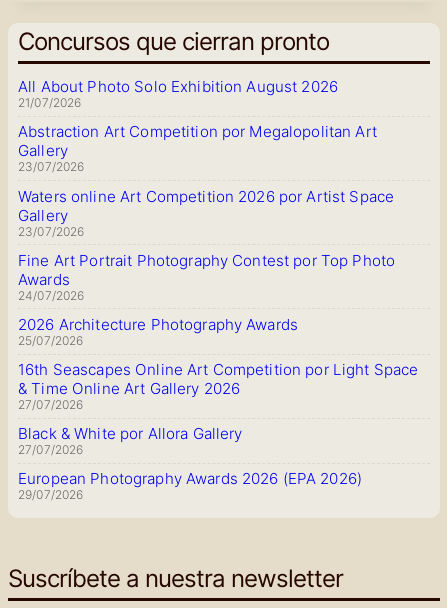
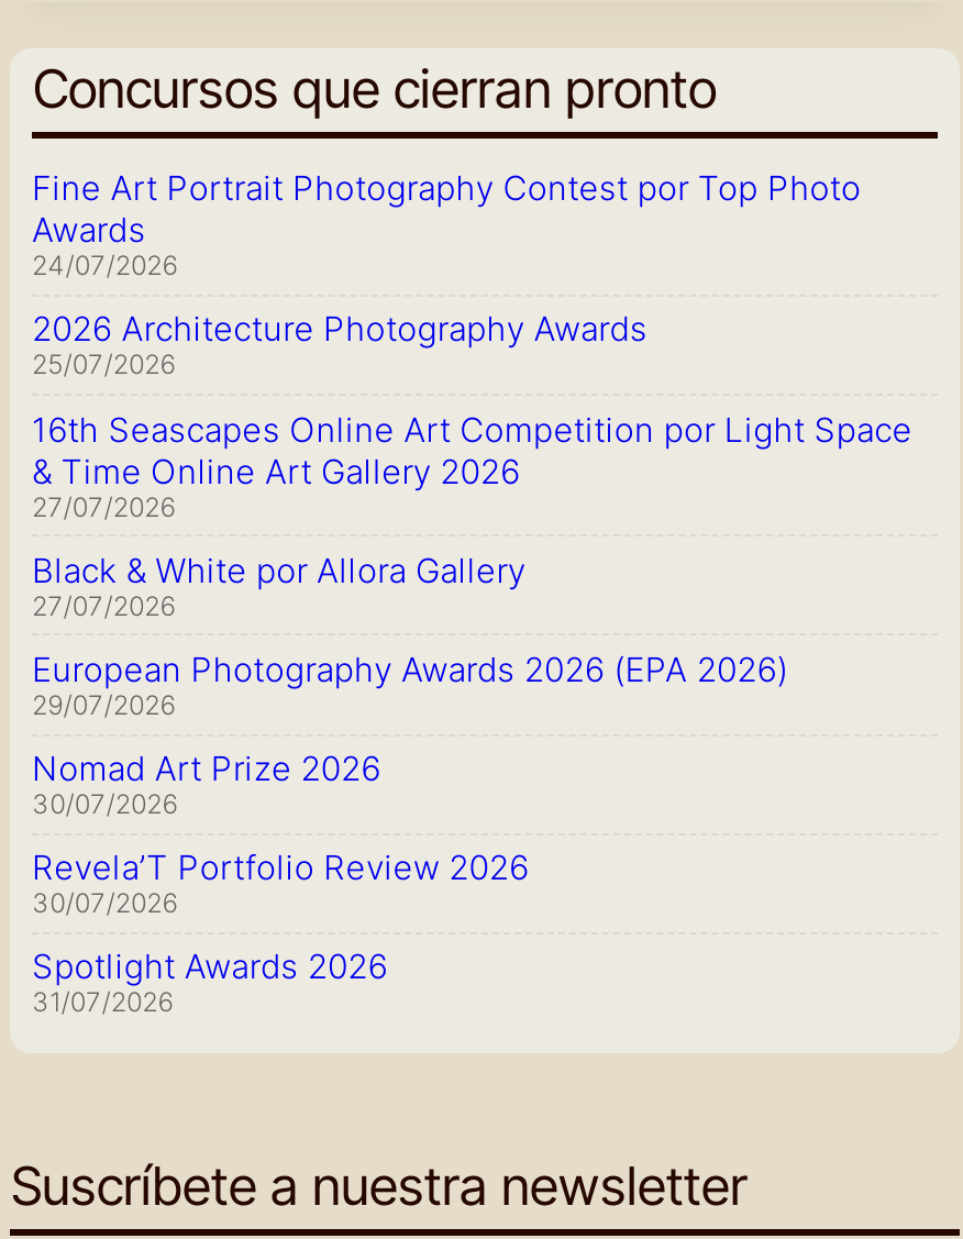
[18,77,394,238] All About Photo Solo Exhibition August 2026 | 21/07/2026 | Abstraction Art Competition por Megalopolitan Art | Gallery | 23/07/2026 | Waters online Art Competition 2026 por Artist Space | Gallery | 23/07/2026 -> none
moved [18,251,418,502] -> [32,168,912,721]: Fine Art Portrait Photography Contest por Top Photo | Awards | 24/07/2026 | ... | European Photography Awards 2026 (EPA 2026) | 29/07/2026
none -> [32,748,529,1019] Nomad Art Prize 2026 | 30/07/2026 | Revela’T Portfolio Review 2026 | 30/07/2026 | Spotlight Awards 2026 | 31/07/2026

